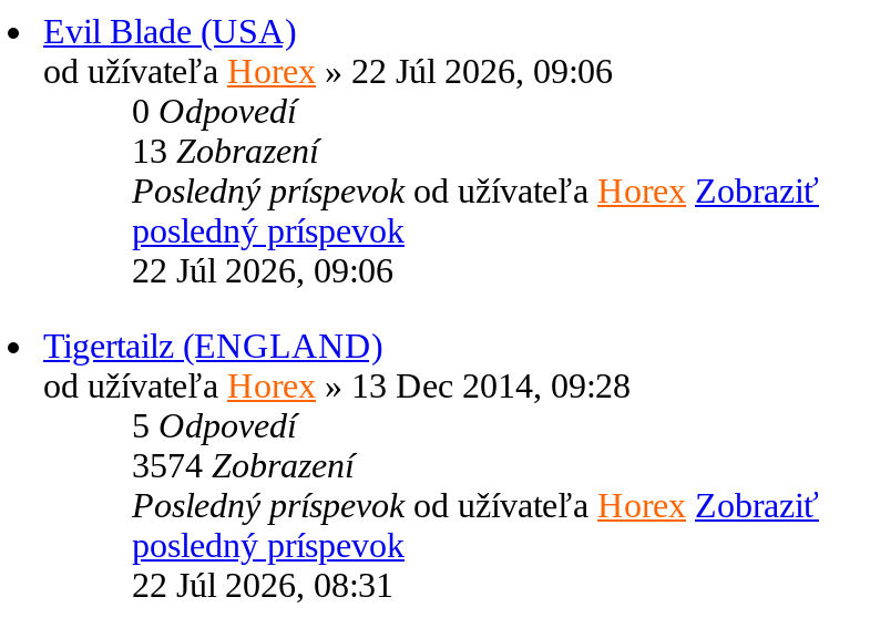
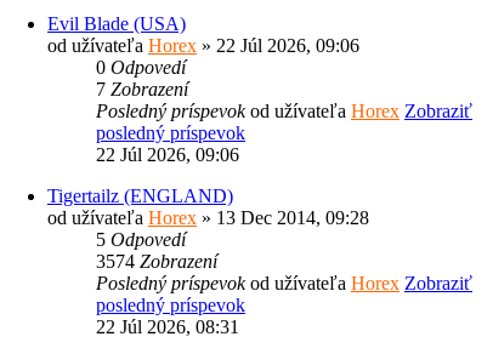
[132,132,318,169] 13 Zobrazení -> [96,79,188,99] 7 Zobrazení

